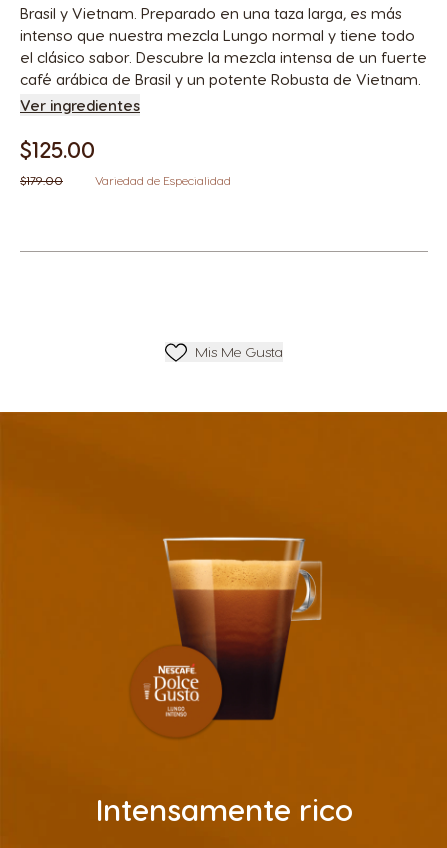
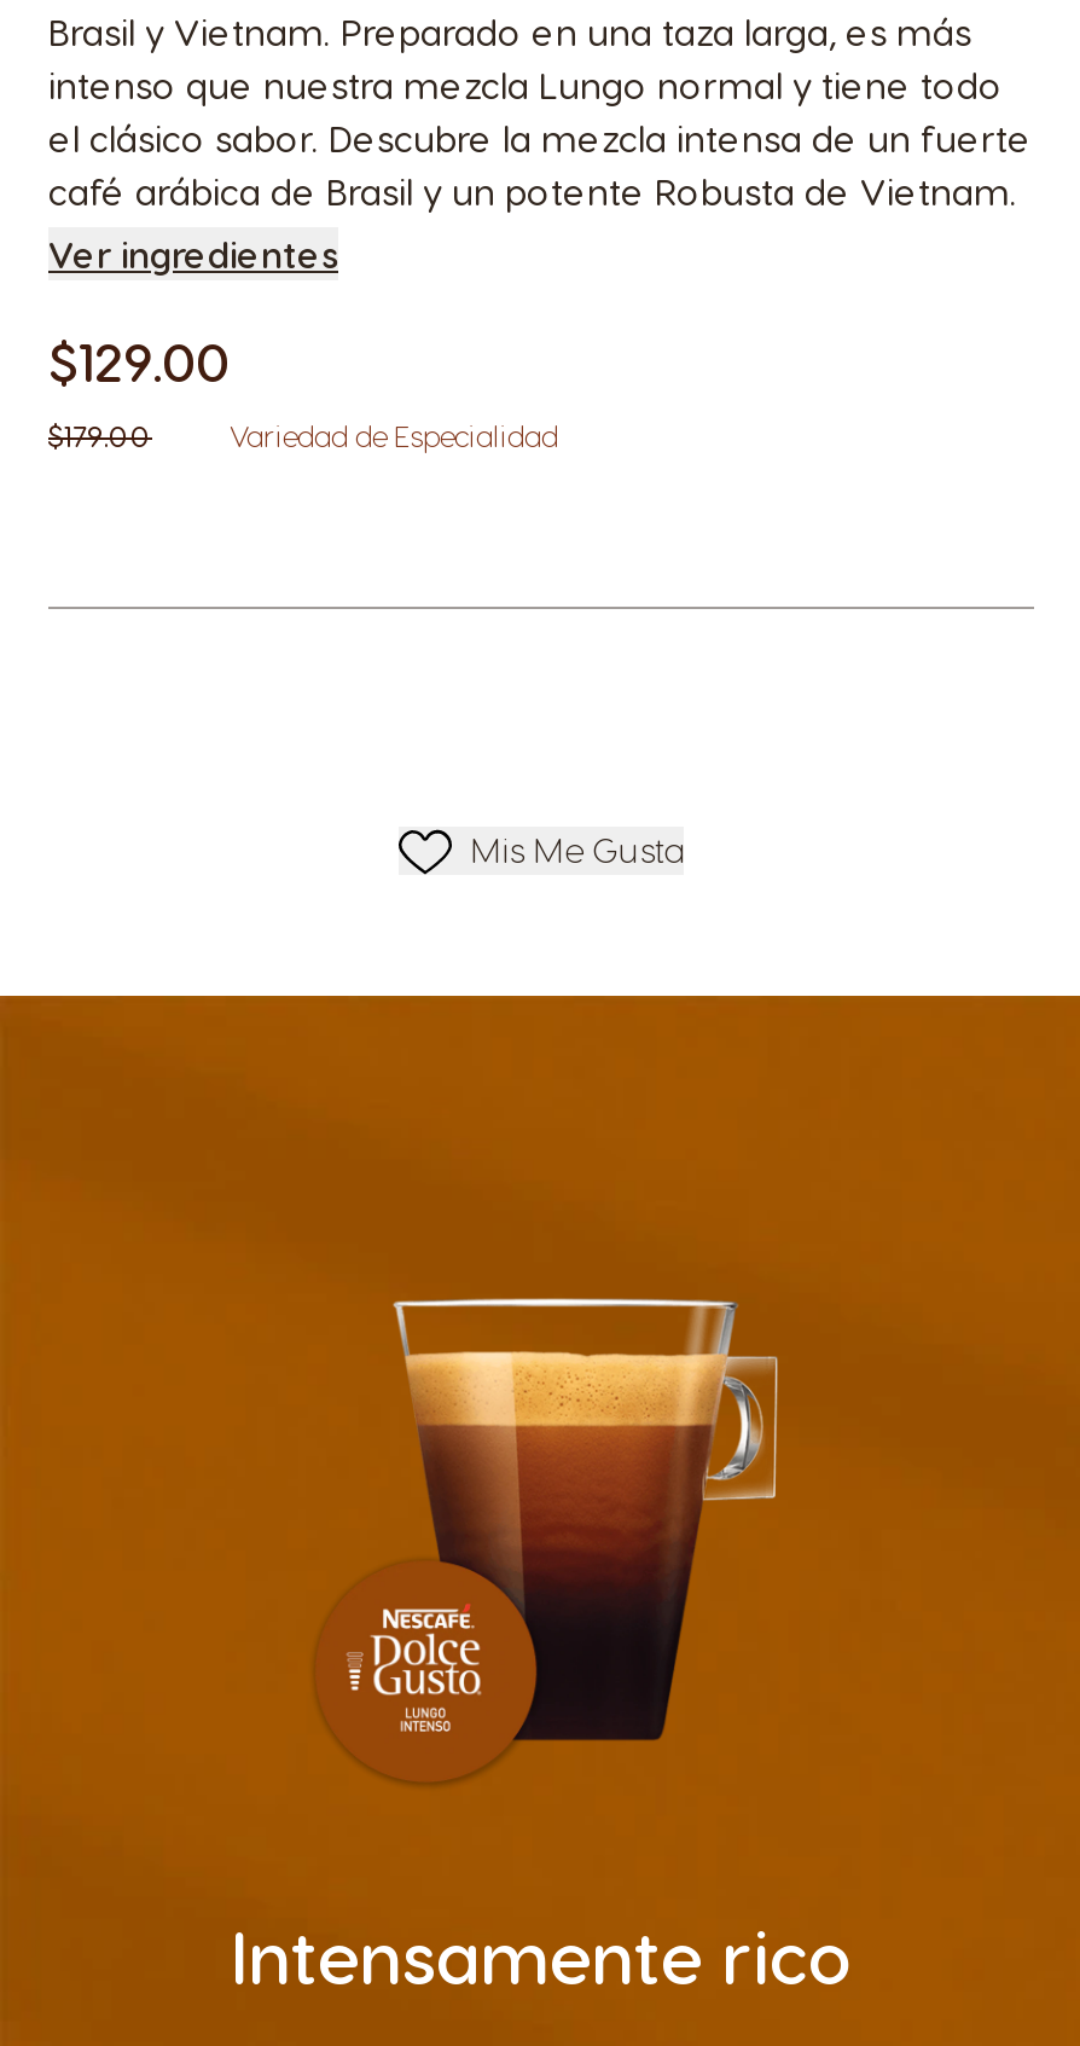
[20,135,95,161] $125.00 -> [48,328,230,390] $129.00

